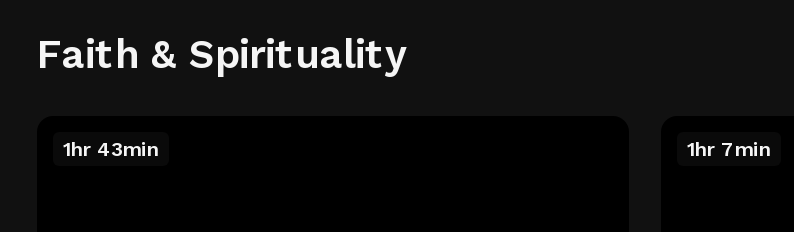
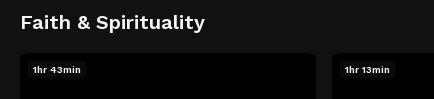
[687,137,771,159] 1hr 7min -> [345,63,390,74] 1hr 13min

